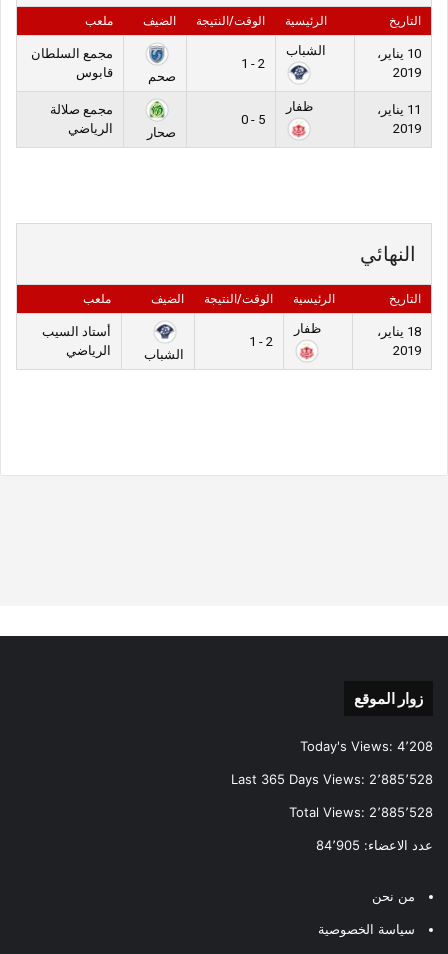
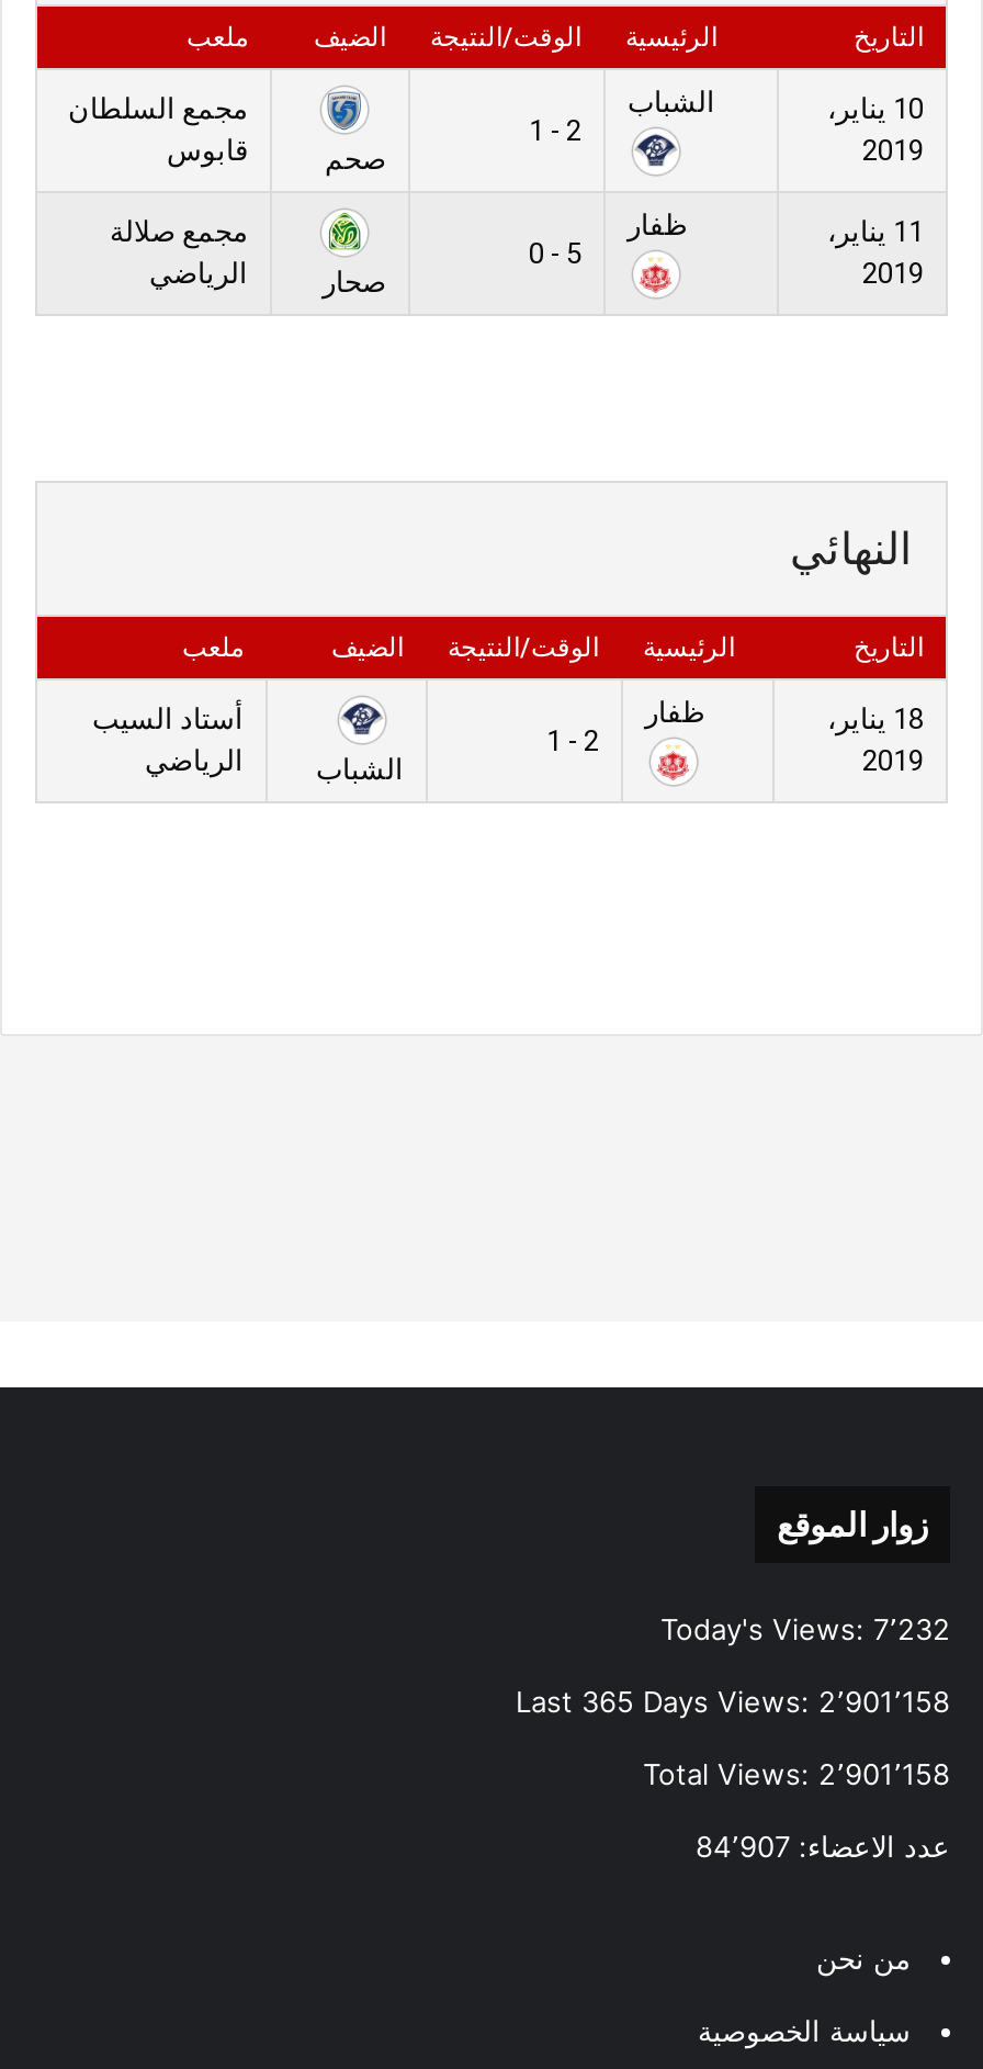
[300,738,433,754] Today's Views: 4٬208 -> [660,1612,950,1647] Today's Views: 7٬232
[231,771,433,787] Last 365 Days Views: 2٬885٬528 -> [516,1684,950,1719] Last 365 Days Views: 2٬901٬158
[289,804,433,820] Total Views: 2٬885٬528 -> [643,1756,950,1792] Total Views: 2٬901٬158
[316,837,433,853] عدد الاعضاء: 84٬905 -> [696,1829,950,1864] عدد الاعضاء: 84٬907

